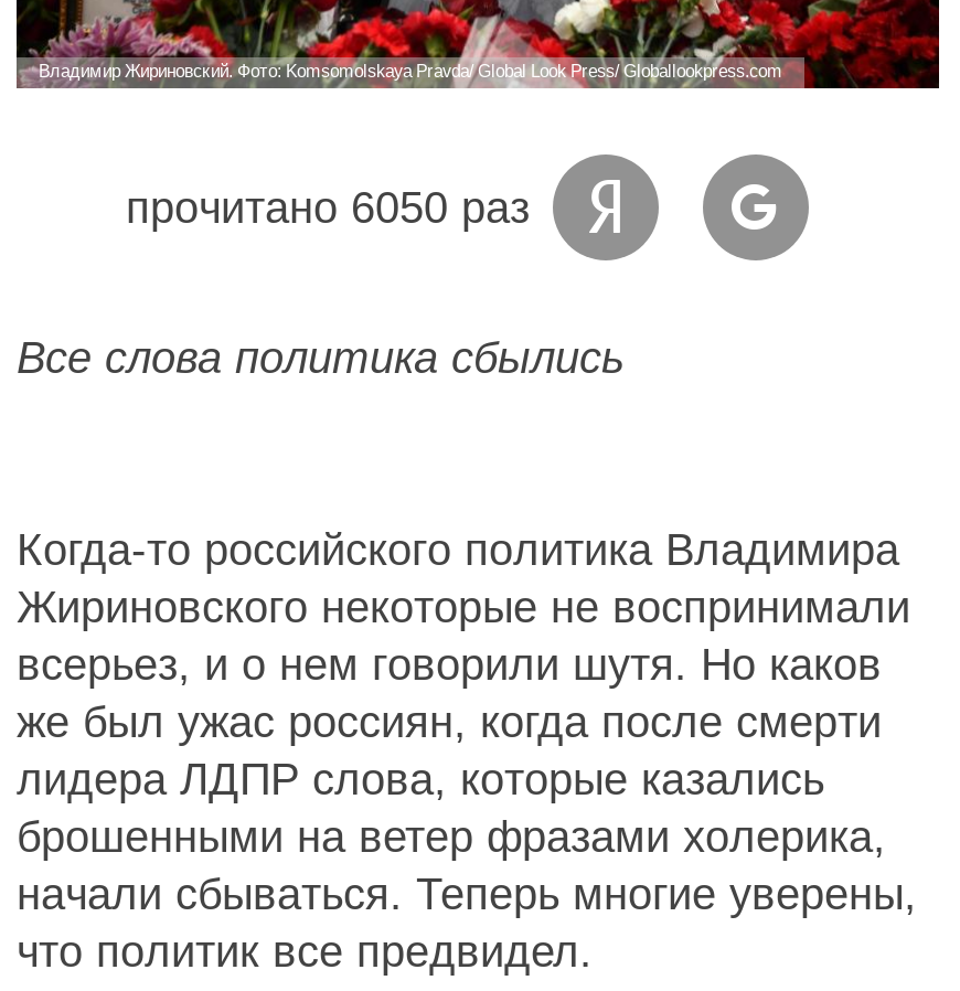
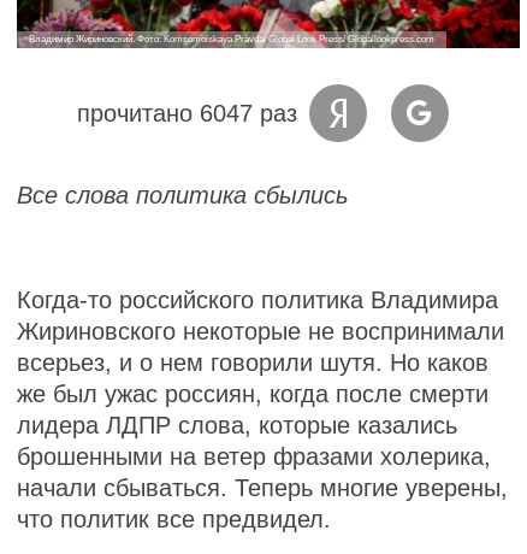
[126,183,530,232] прочитано 6050 раз -> [76,100,297,126] прочитано 6047 раз

